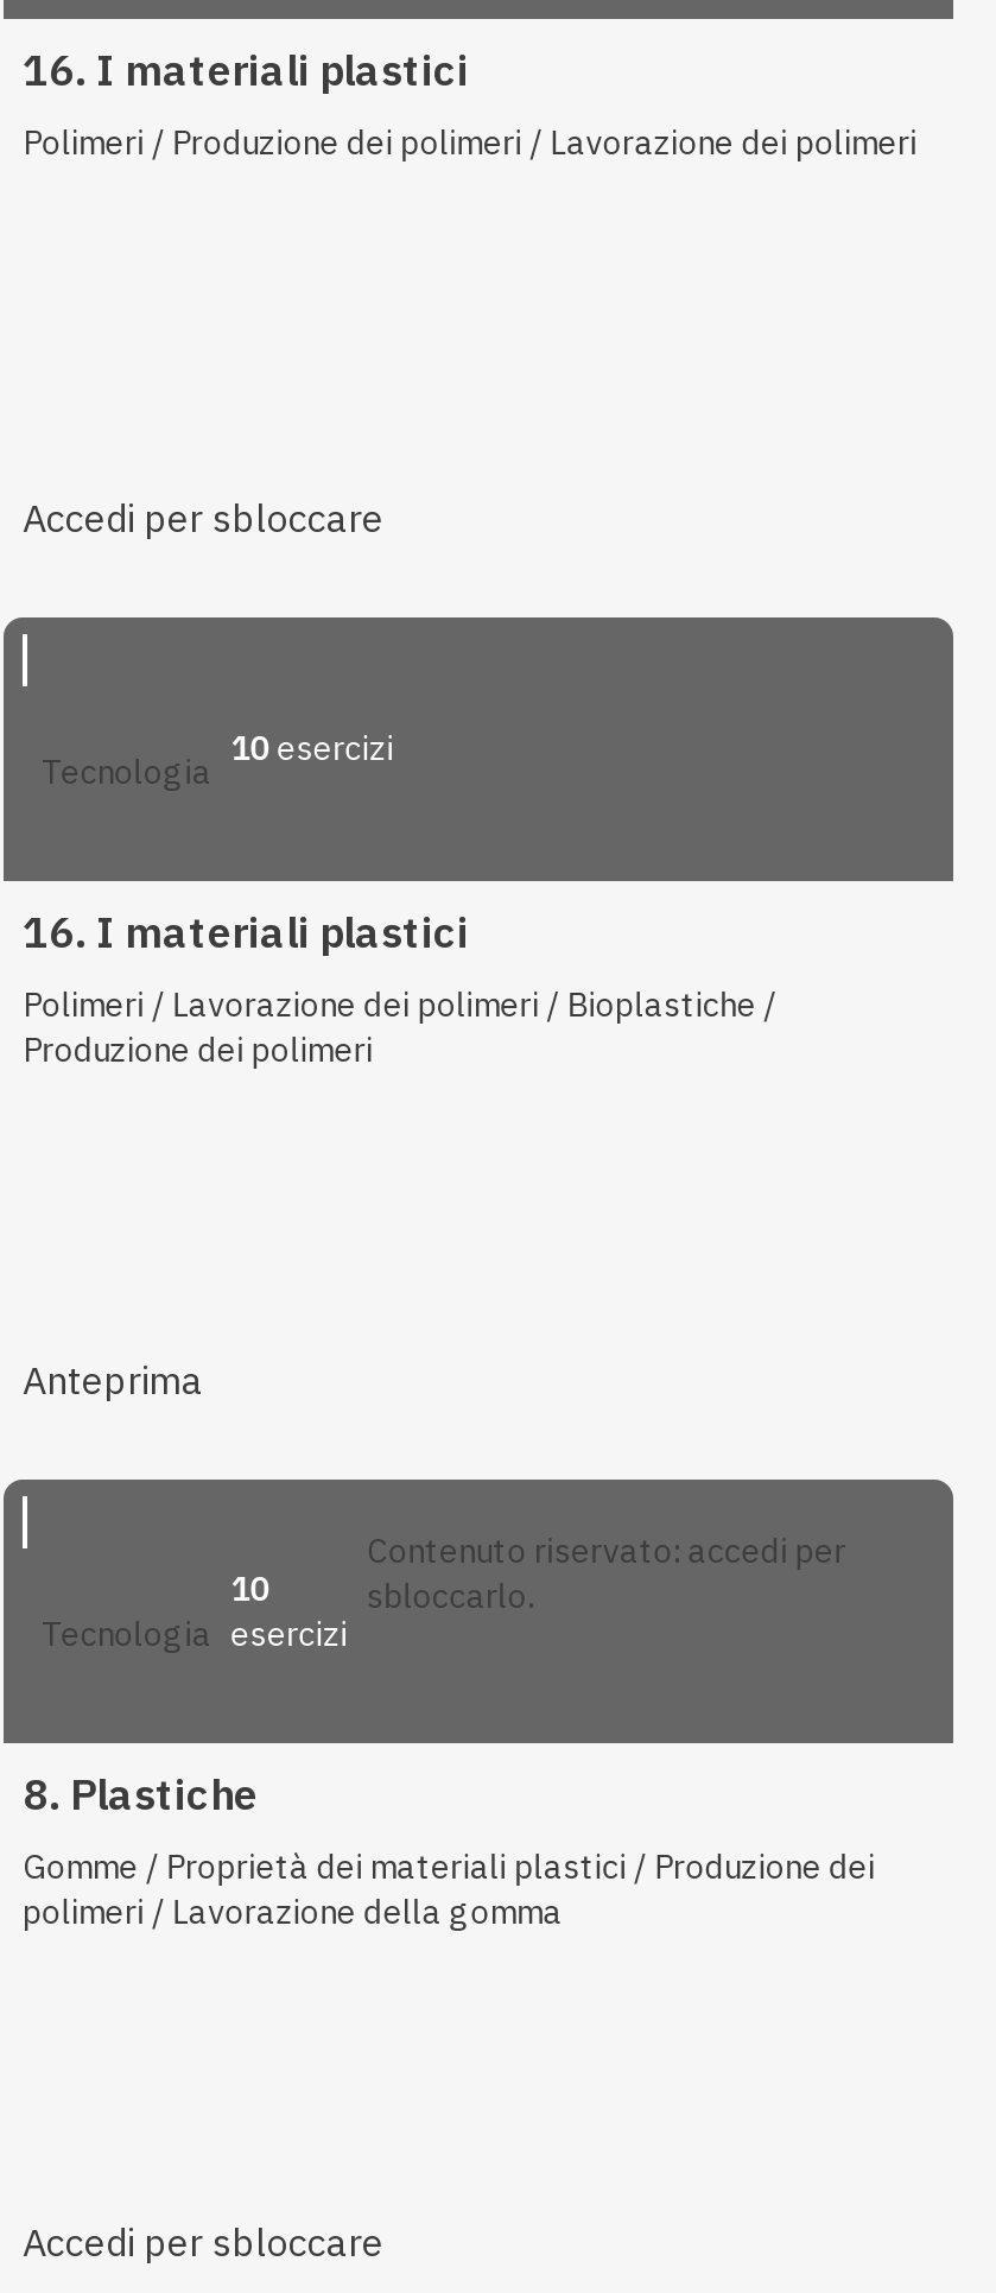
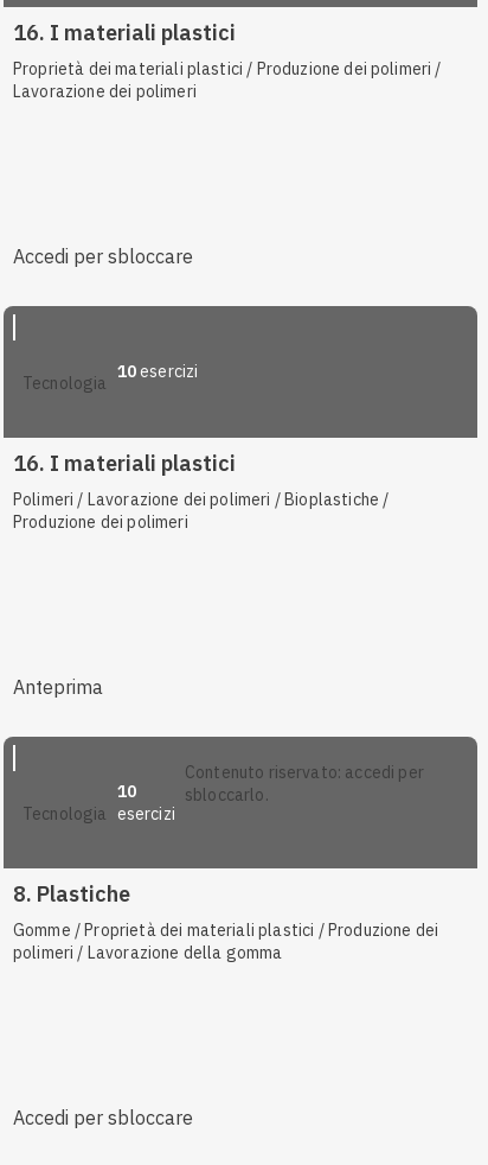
[23,122,917,165] Polimeri / Produzione dei polimeri / Lavorazione dei polimeri -> [13,59,441,103] Proprietà dei materiali plastici / Produzione dei polimeri / | Lavorazione dei polimeri

